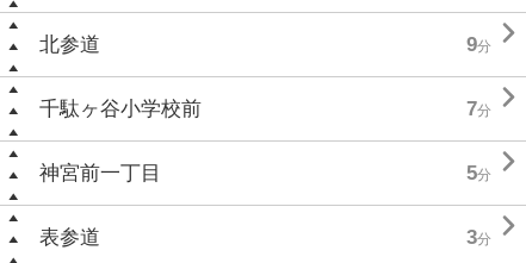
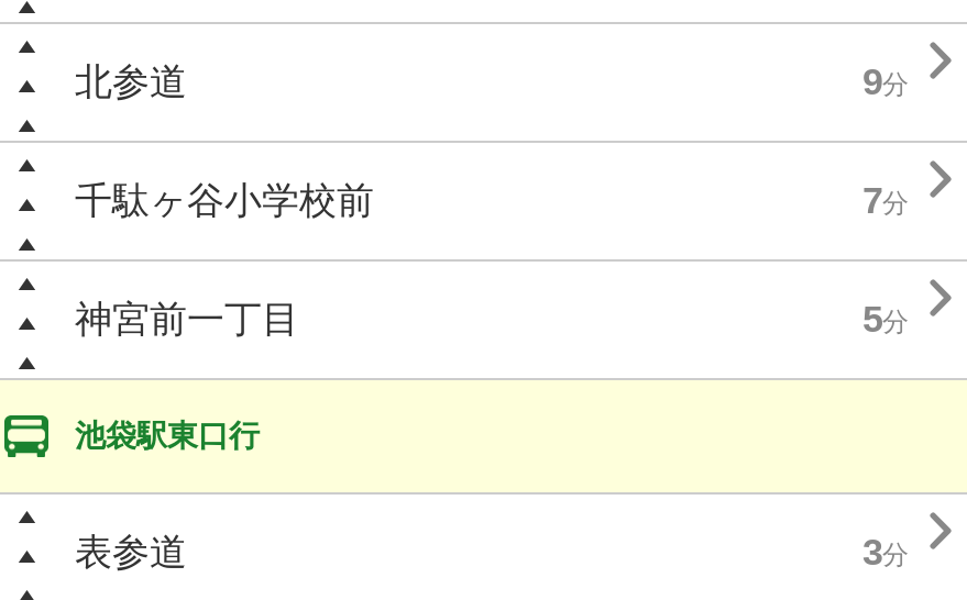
none -> [75,418,260,453] 池袋駅東口行

